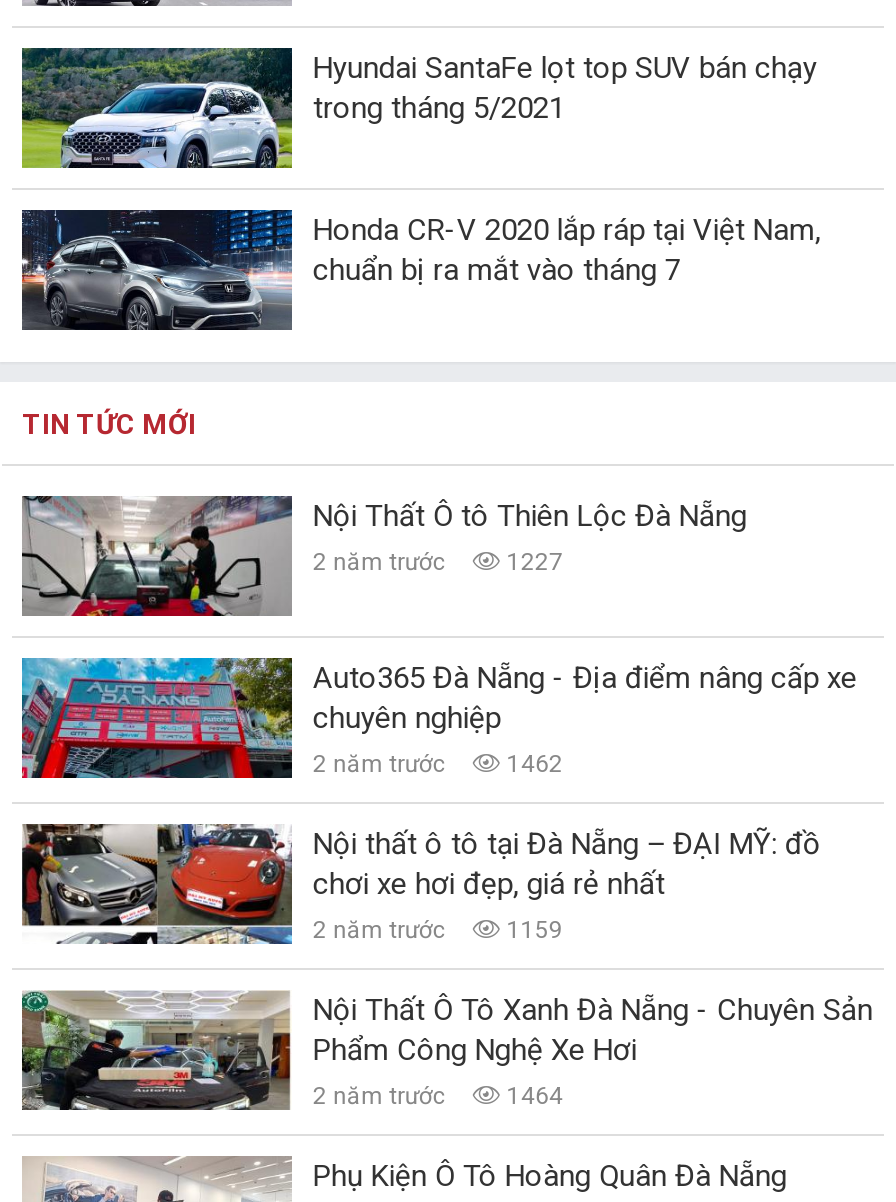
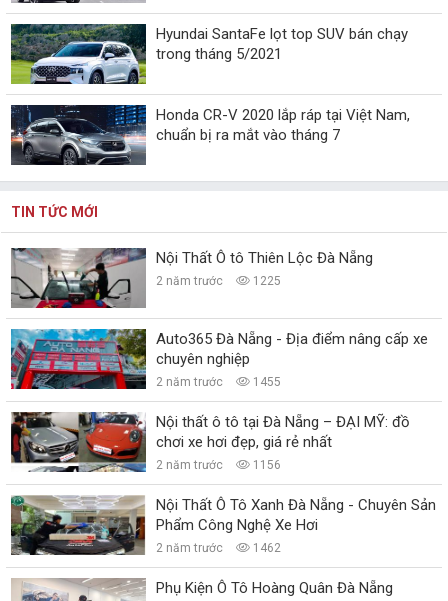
[313,547,563,575] 2 năm trước 1227 -> [156,274,281,288] 2 năm trước 1225
[313,749,563,777] 2 năm trước 1462 -> [156,375,281,389] 2 năm trước 1455
[313,915,563,943] 2 năm trước 1159 -> [156,458,281,472] 2 năm trước 1156
[313,1081,563,1109] 2 năm trước 1464 -> [156,541,281,555] 2 năm trước 1462

